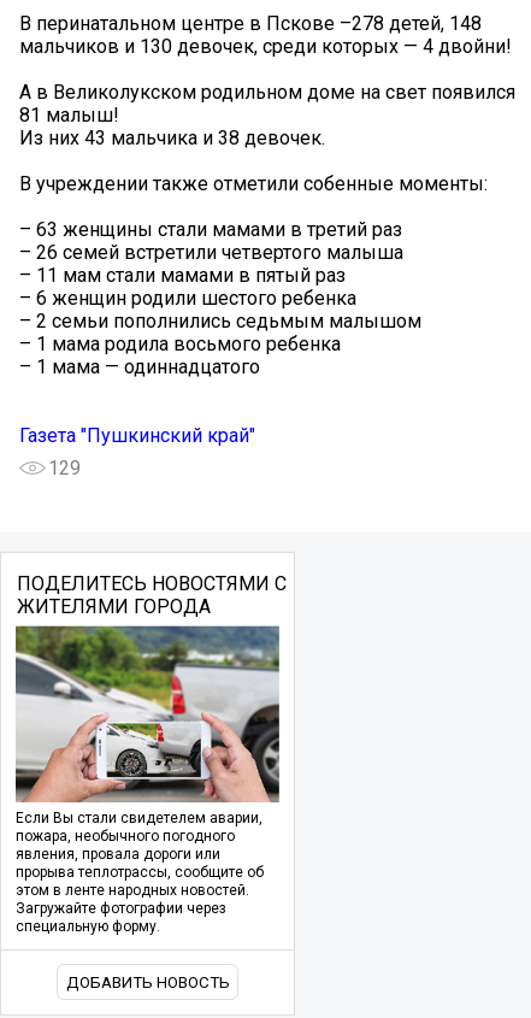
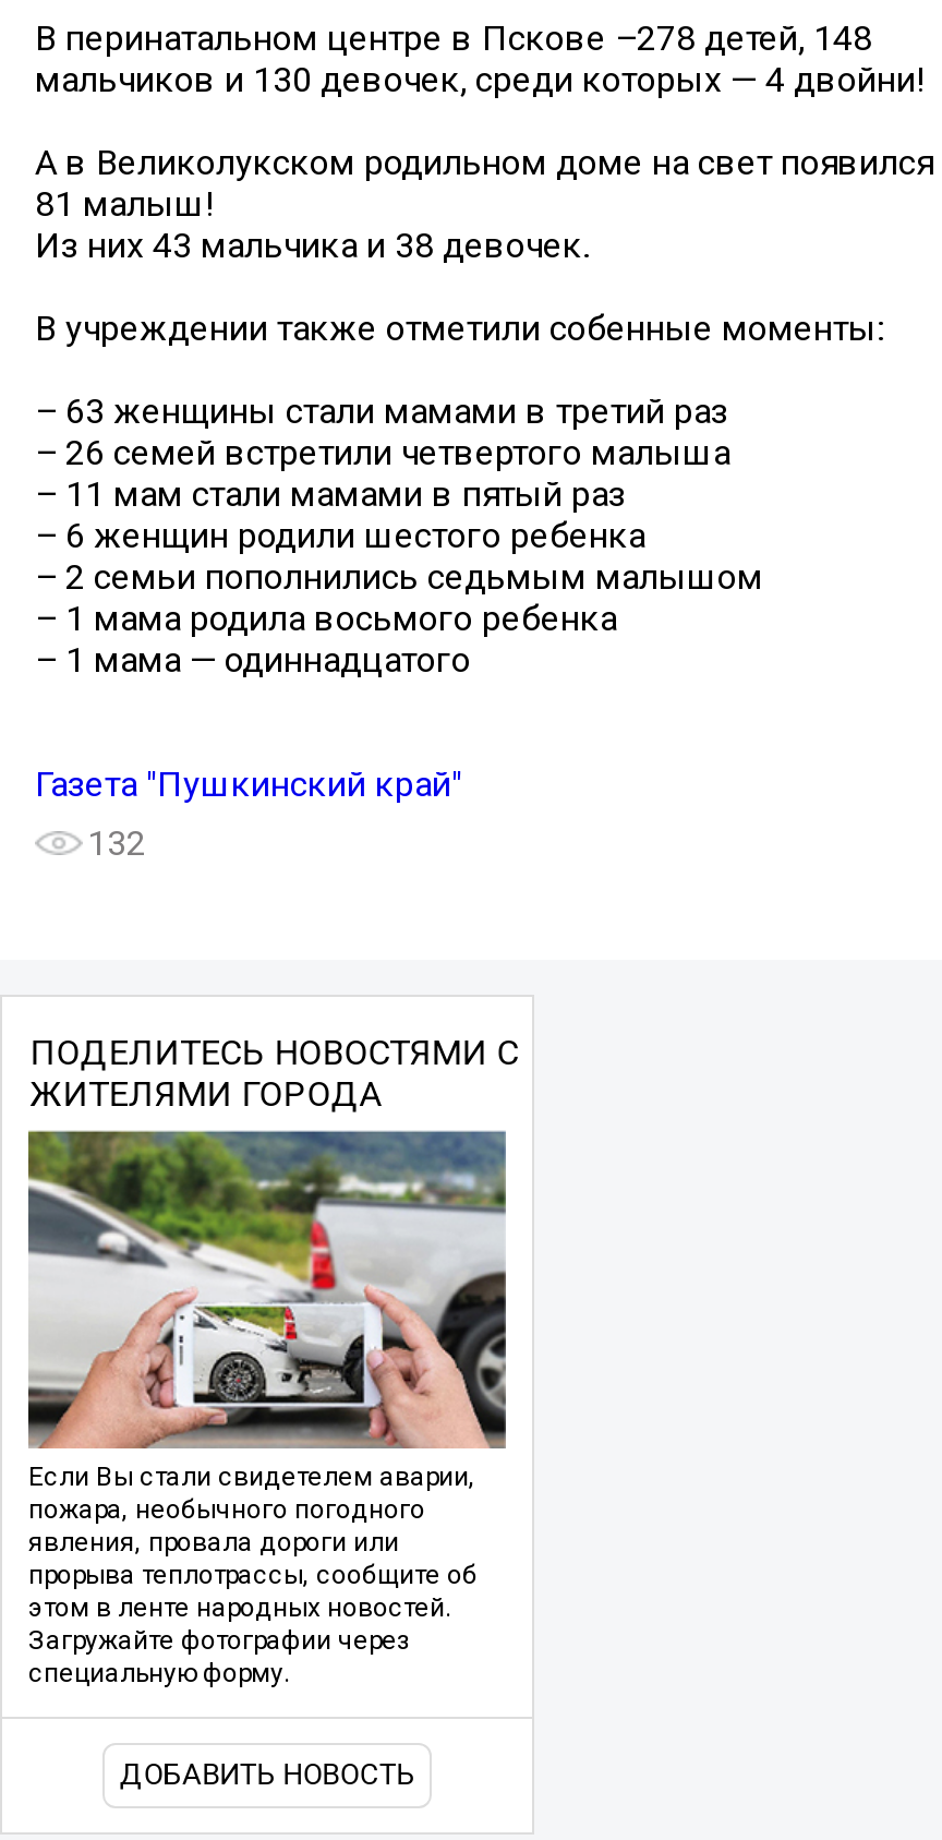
[48,456,81,479] 129 -> [87,823,146,864] 132

